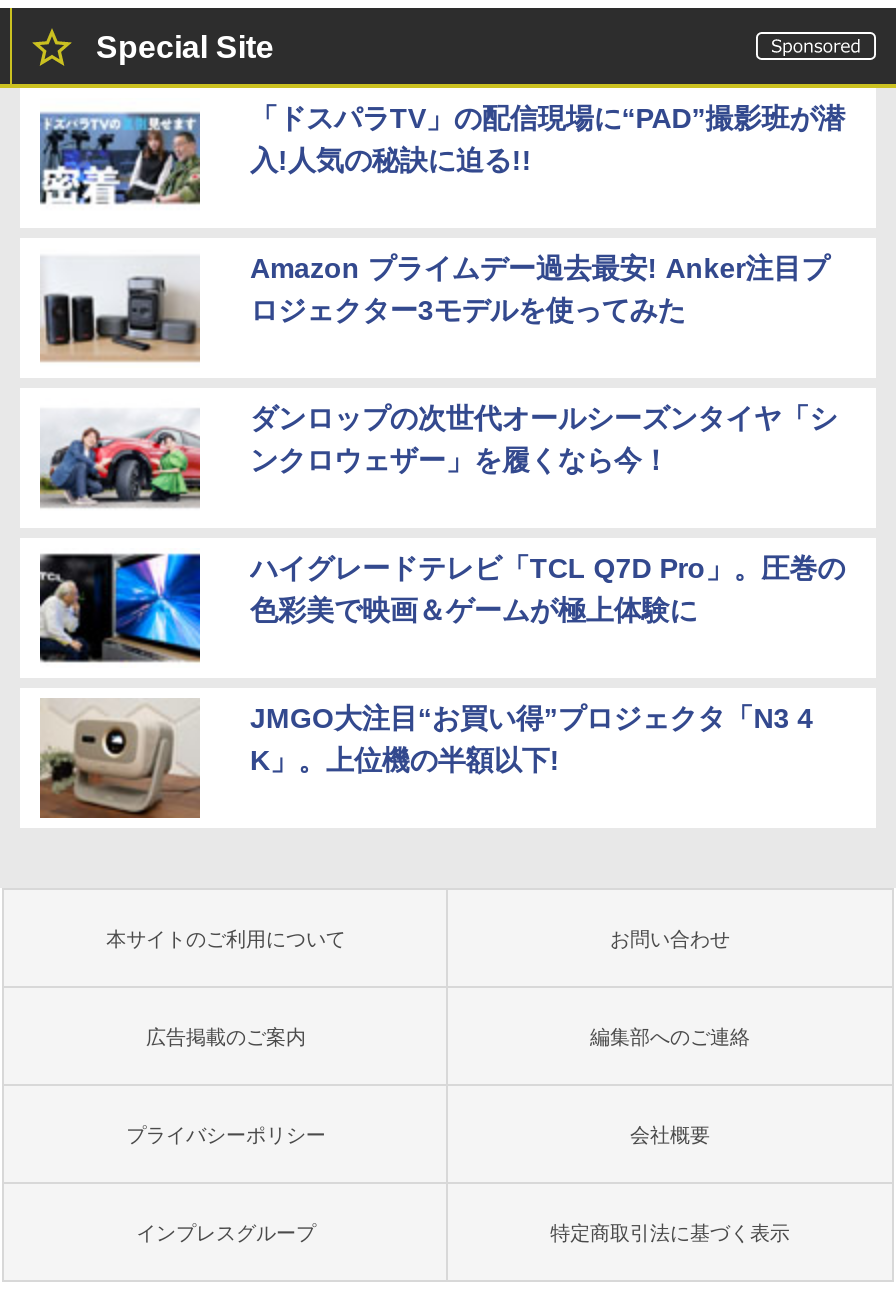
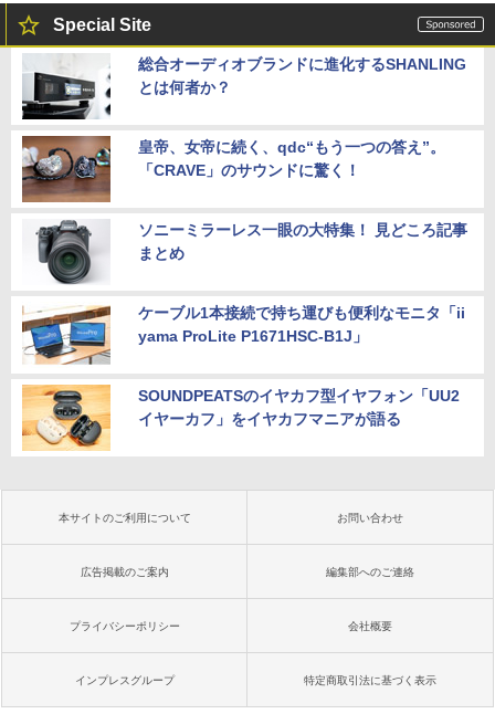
[40,102,845,218] [image] | 「ドスパラTV」の配信現場に“PAD”撮影班が潜 | 入!人気の秘訣に迫る!! -> [21,54,466,120] [image] | 総合オーディオブランドに進化するSHANLING | とは何者か？
[40,248,829,368] [image] | Amazon プライムデー過去最安! Anker注目プ | ロジェクター3モデルを使ってみた -> [21,135,445,203] [image] | 皇帝、女帝に続く、qdc“もう一つの答え”。 | 「CRAVE」のサウンドに驚く！
[38,400,837,516] [image] | ダンロップの次世代オールシーズンタイヤ「シ | ンクロウェザー」を履くなら今！ -> [22,219,467,285] [image] | ソニーミラーレス一眼の大特集！ 見どころ記事 | まとめ
[38,552,845,664] [image] | ハイグレードテレビ「TCL Q7D Pro」。圧巻の | 色彩美で映画＆ゲームが極上体験に -> [21,304,465,366] [image] | ケーブル1本接続で持ち運びも便利なモニタ「ii | yama ProLite P1671HSC-B1J」
[38,698,813,820] [image] | JMGO大注目“お買い得”プロジェクタ「N3 4 | K」。上位機の半額以下! -> [21,384,459,451] [image] | SOUNDPEATSのイヤカフ型イヤフォン「UU2 | イヤーカフ」をイヤカフマニアが語る

